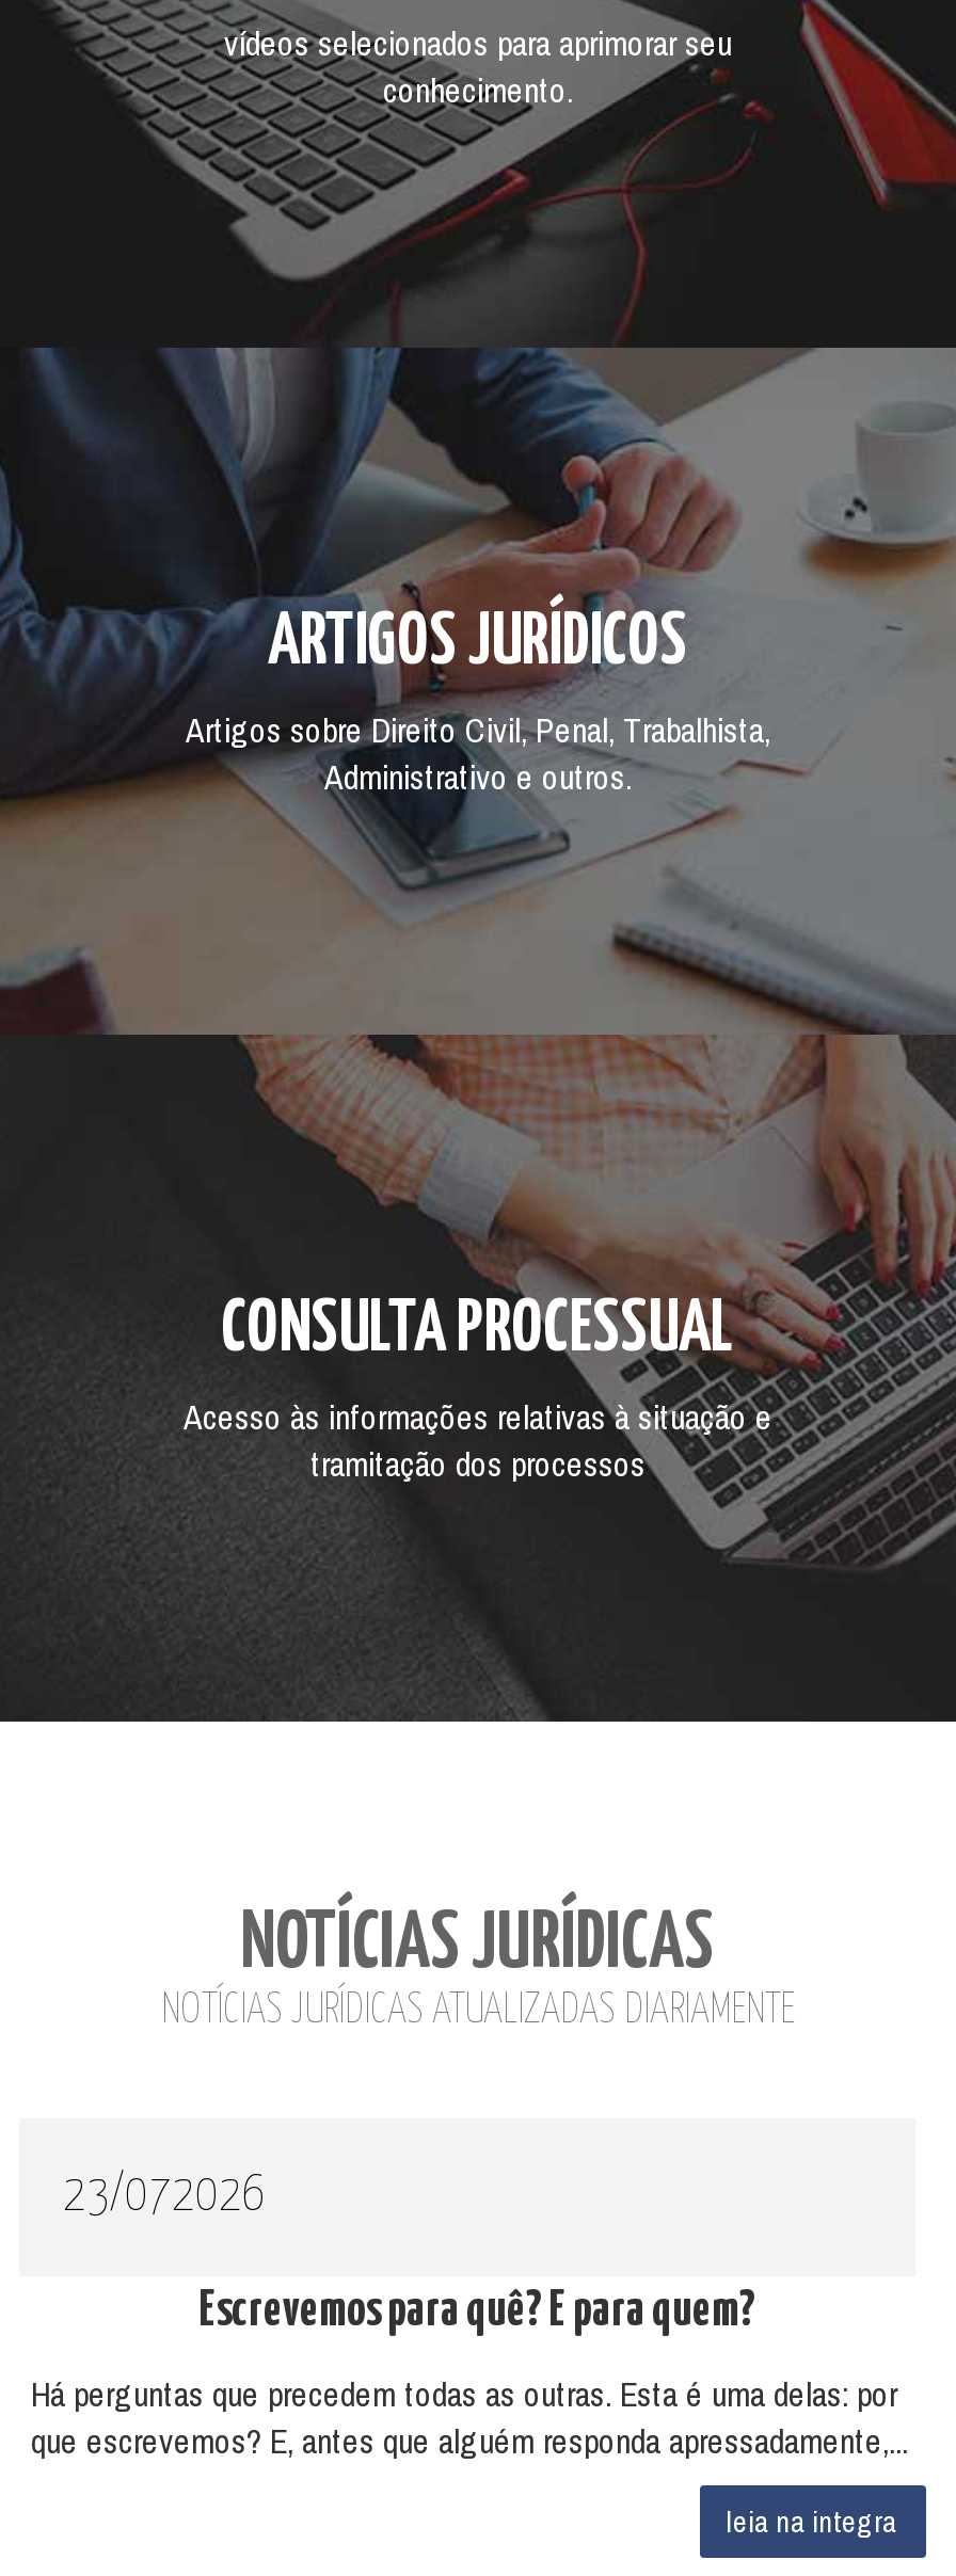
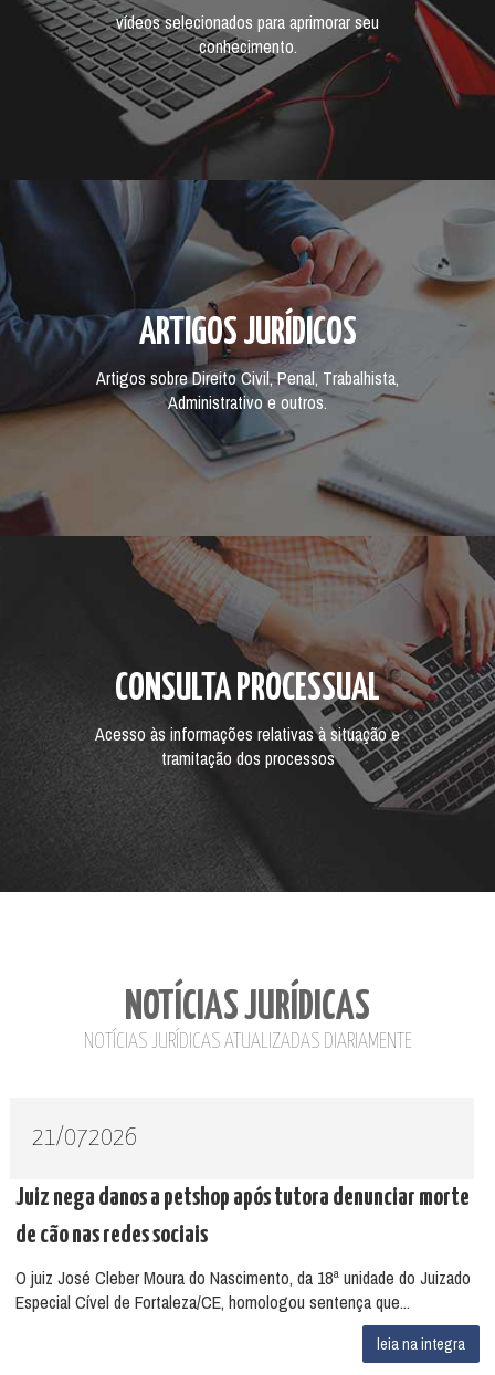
[31,2172,908,2464] 23/072026 | Escrevemos para quê? E para quem? | Há perguntas que precedem todas as outras. Esta é uma delas: por | que escrevemos? E, antes que alguém responda apressadamente,... -> [16,1125,471,1314] 21/072026 | Juiz nega danos a petshop após tutora denunciar morte | de cão nas redes sociais | O juiz José Cleber Moura do Nascimento, da 18ª unidade do Juizado | Especial Cível de Fortaleza/CE, homologou sentença que...

